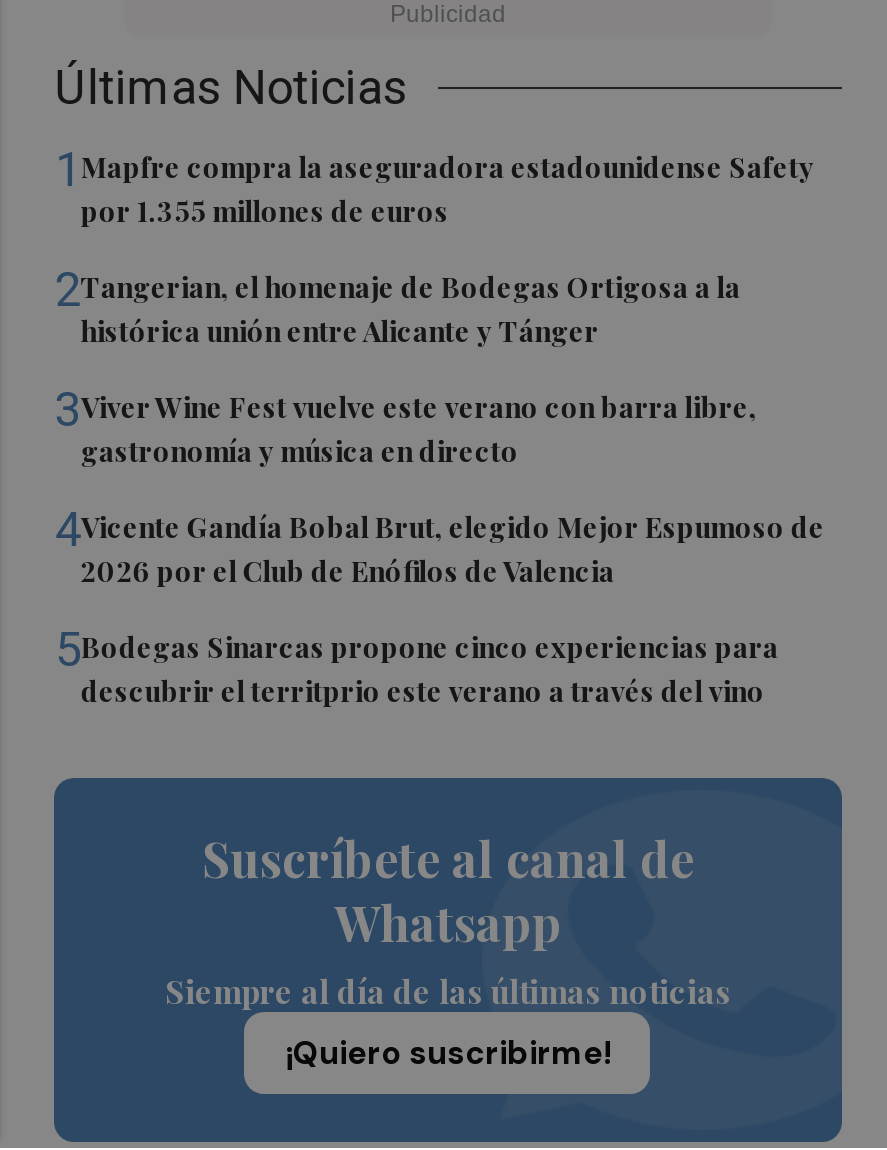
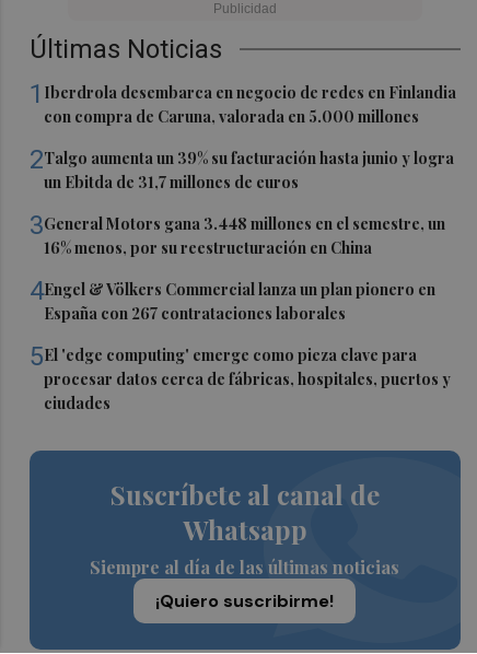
[55,142,815,230] 1 Mapfre compra la aseguradora estadounidense Safety | por 1.355 millones de euros -> [30,79,457,127] 1 Iberdrola desembarca en negocio de redes en Finlandia | con compra de Caruna, valorada en 5.000 millones
[55,262,741,350] 2Tangerian, el homenaje de Bodegas Ortigosa a la | histórica unión entre Alicante y Tánger -> [30,144,454,192] 2Talgo aumenta un 39% su facturación hasta junio y logra | un Ebitda de 31,7 millones de euros
[55,382,757,470] 3Viver Wine Fest vuelve este verano con barra libre, | gastronomía y música en directo -> [30,210,446,258] 3General Motors gana 3.448 millones en el semestre, un | 16% menos, por su reestructuración en China
[55,502,825,590] 4Vicente Gandía Bobal Brut, elegido Mejor Espumoso de | 2026 por el Club de Enófilos de Valencia -> [30,275,436,324] 4Engel & Völkers Commercial lanza un plan pionero en | España con 267 contrataciones laborales
[55,622,779,710] 5Bodegas Sinarcas propone cinco experiencias para | descubrir el territprio este verano a través del vino -> [30,341,451,413] 5El 'edge computing' emerge como pieza clave para | procesar datos cerca de fábricas, hospitales, puertos y | ciudades

